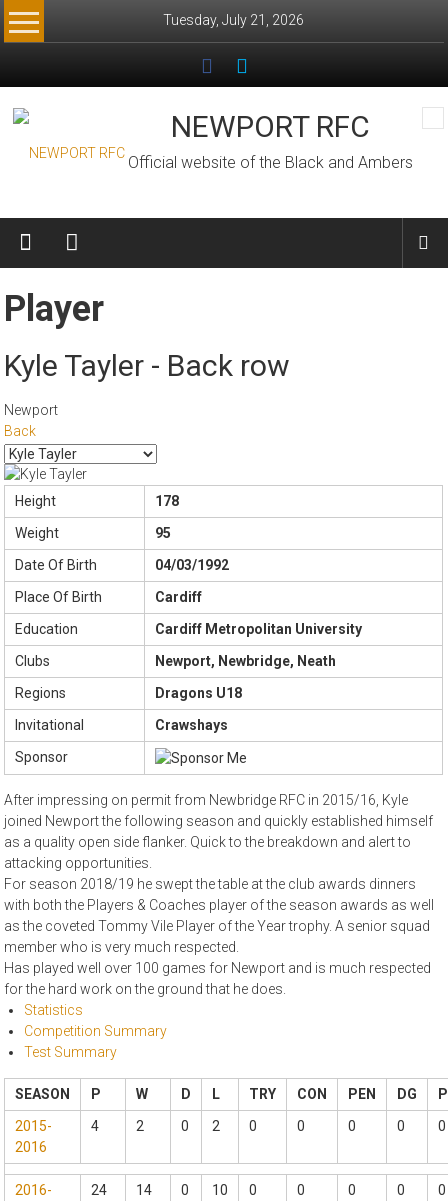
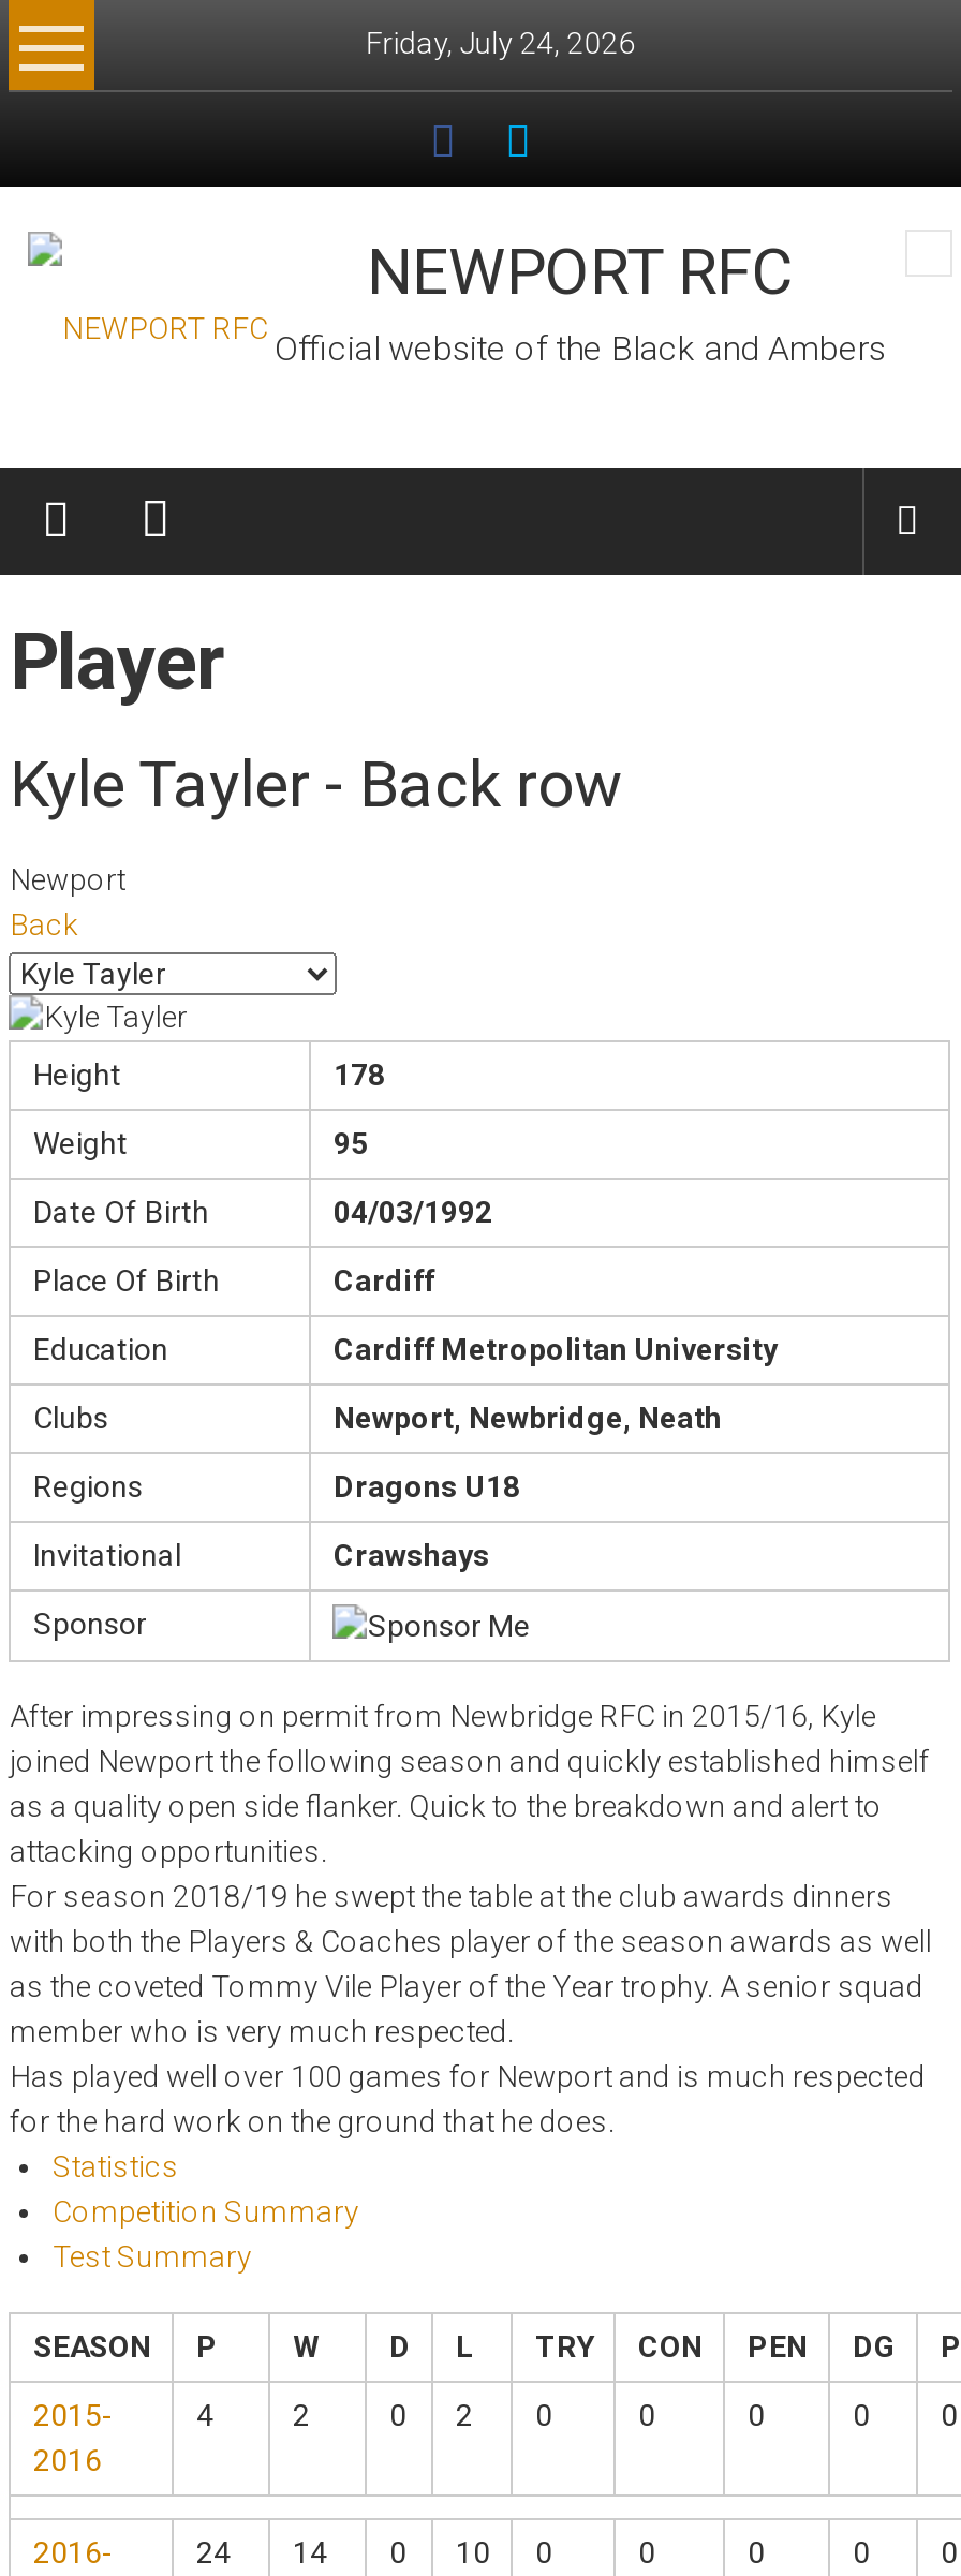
[163,12,304,28] Tuesday, July 21, 2026 -> [365,26,636,60] Friday, July 24, 2026

